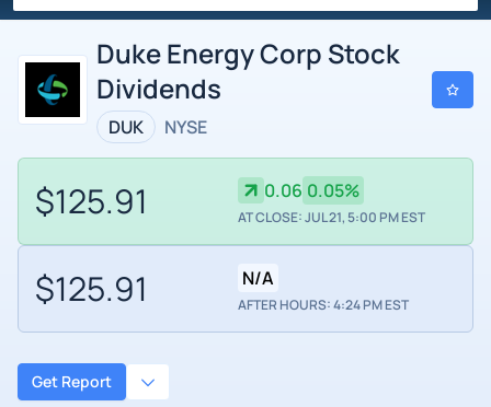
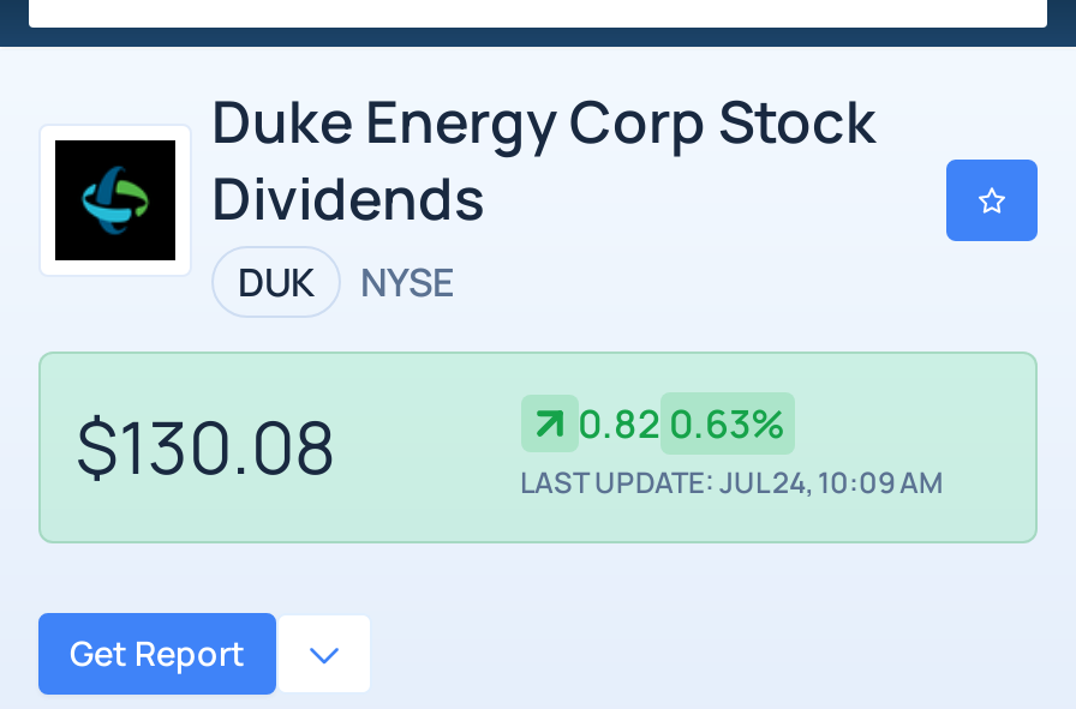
[35,179,425,314] $125.91 | 0.06 0.05% | AT CLOSE: JUL 21, 5:00 PM EST | $125.91 | N/A | AFTER HOURS: 4:24 PM EST -> [76,398,943,503] $130.08 | 0.82 0.63% | LAST UPDATE: JUL 24, 10:09 AM

